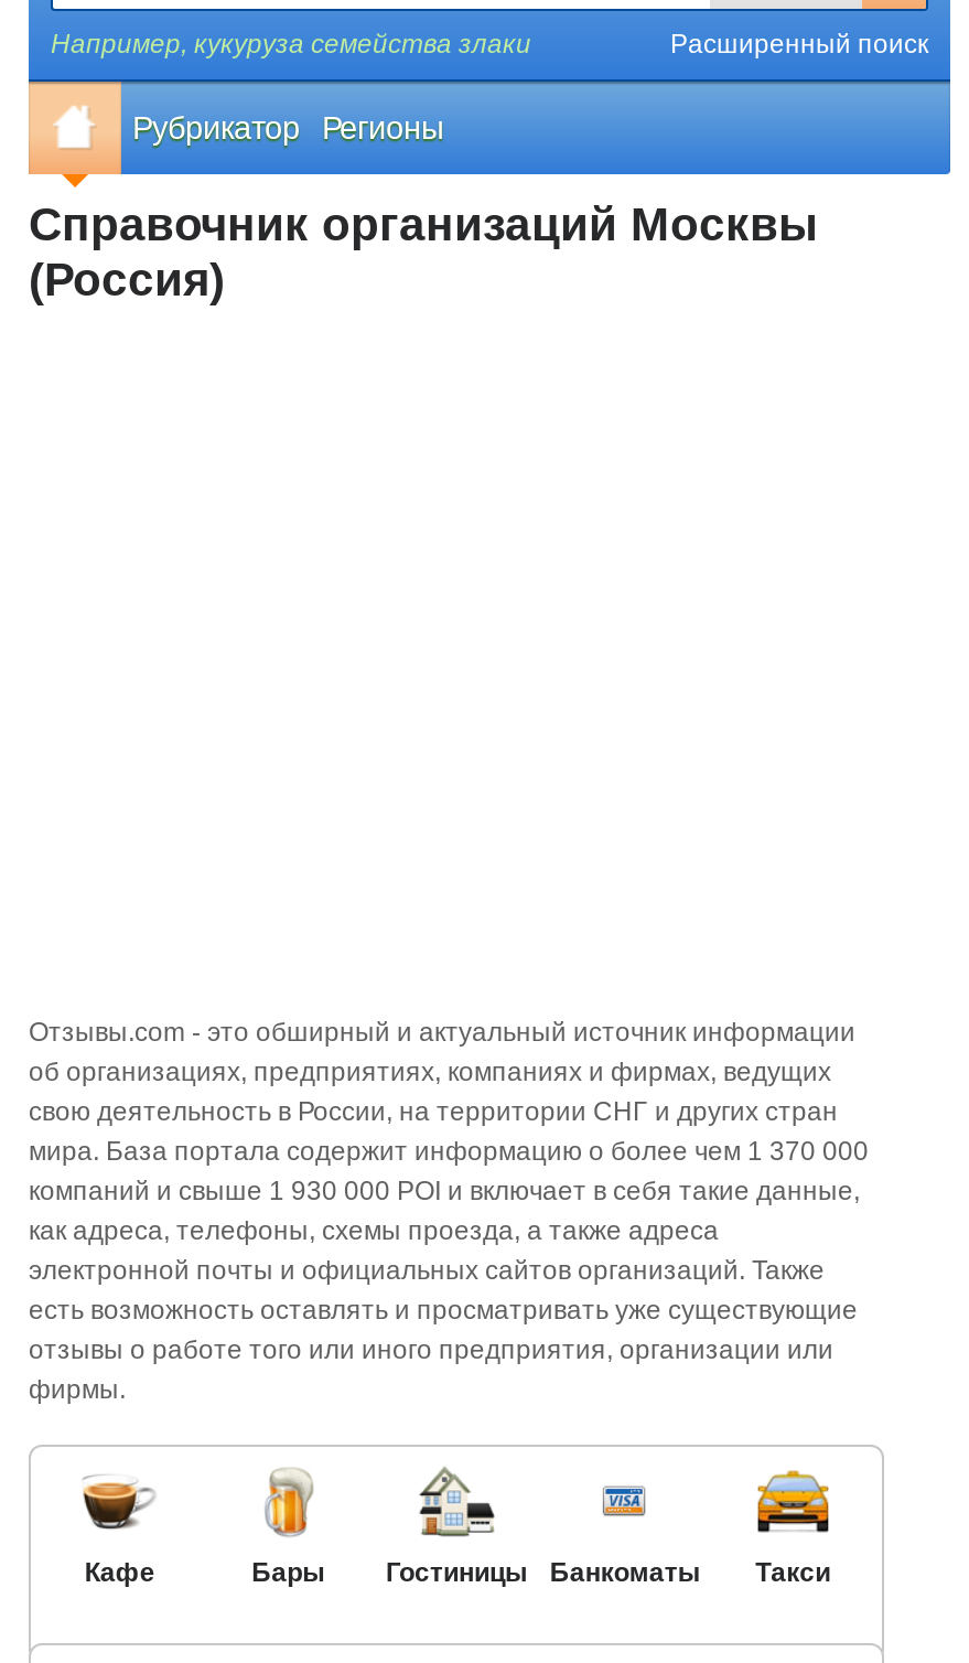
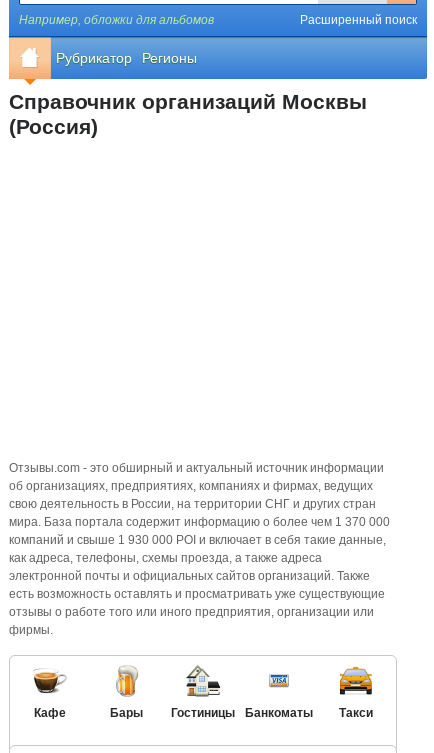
[51,29,531,60] Например, кукуруза семейства злаки -> [19,13,214,27] Например, обложки для альбомов

